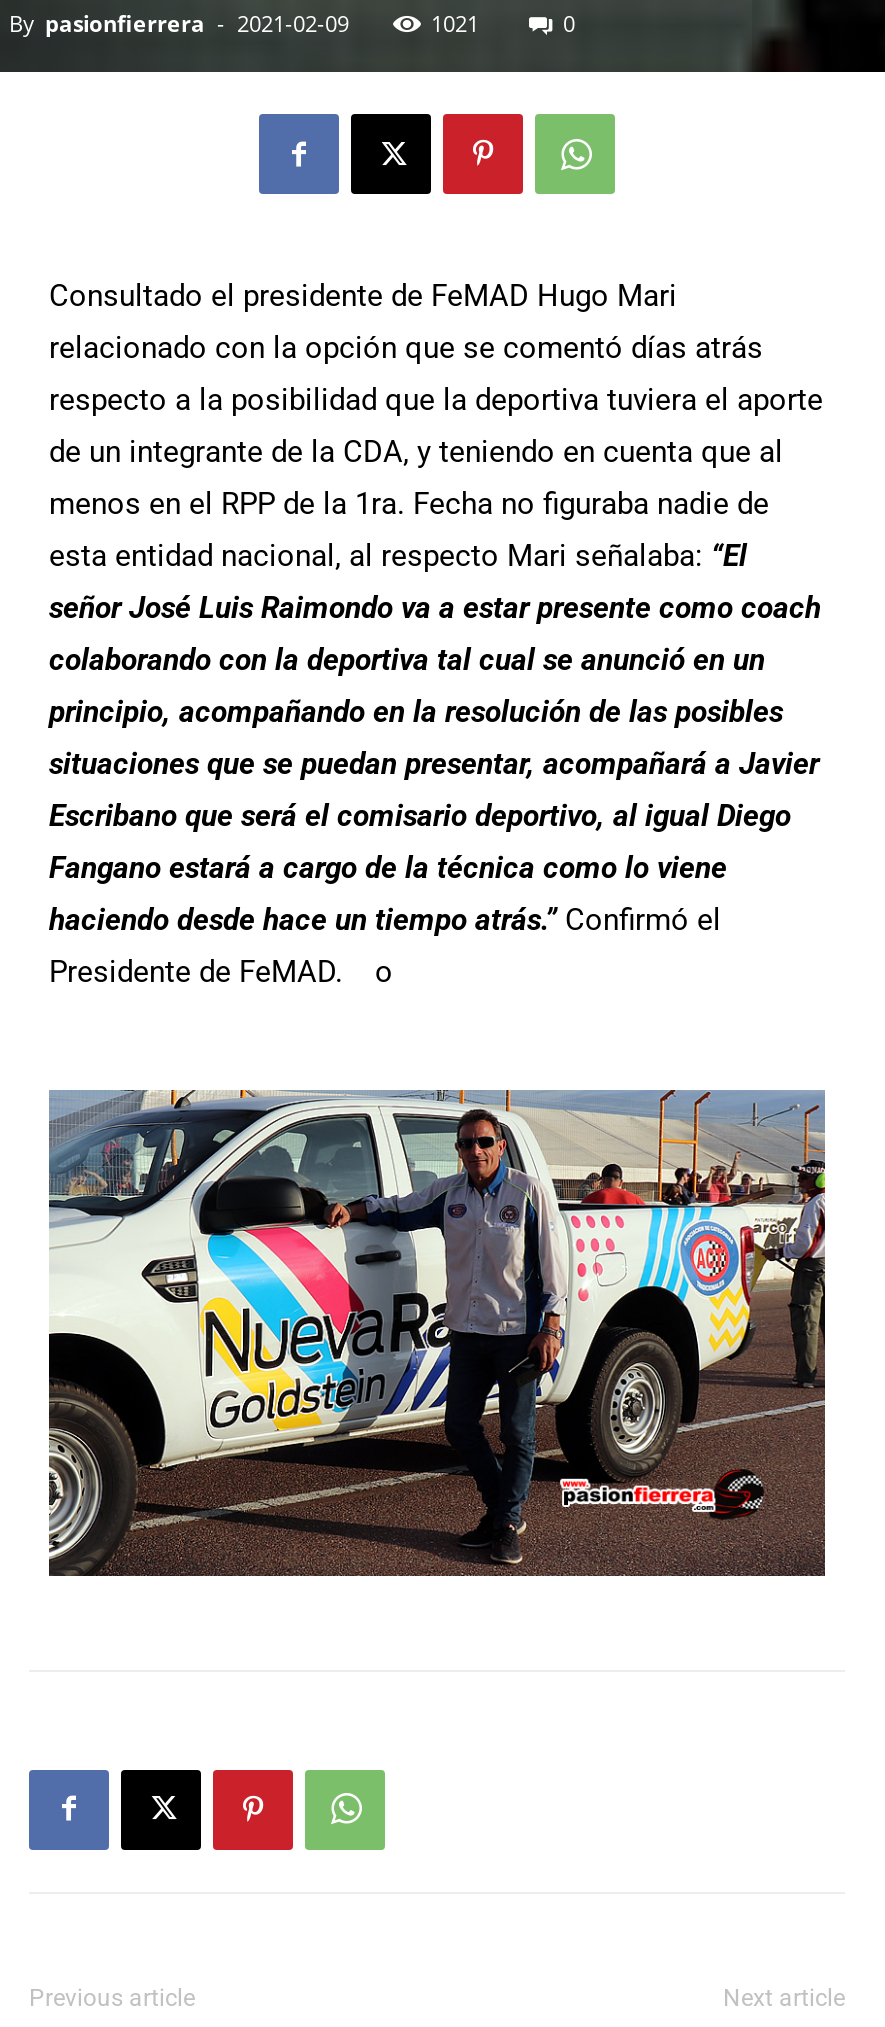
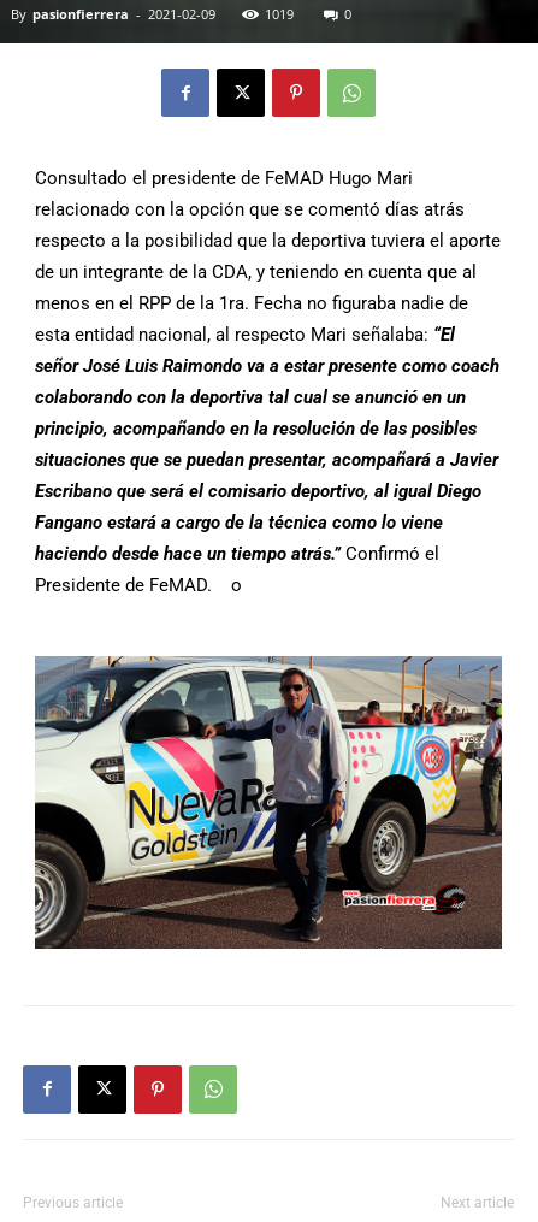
[431,8,479,38] 1021 -> [265,5,294,23] 1019

